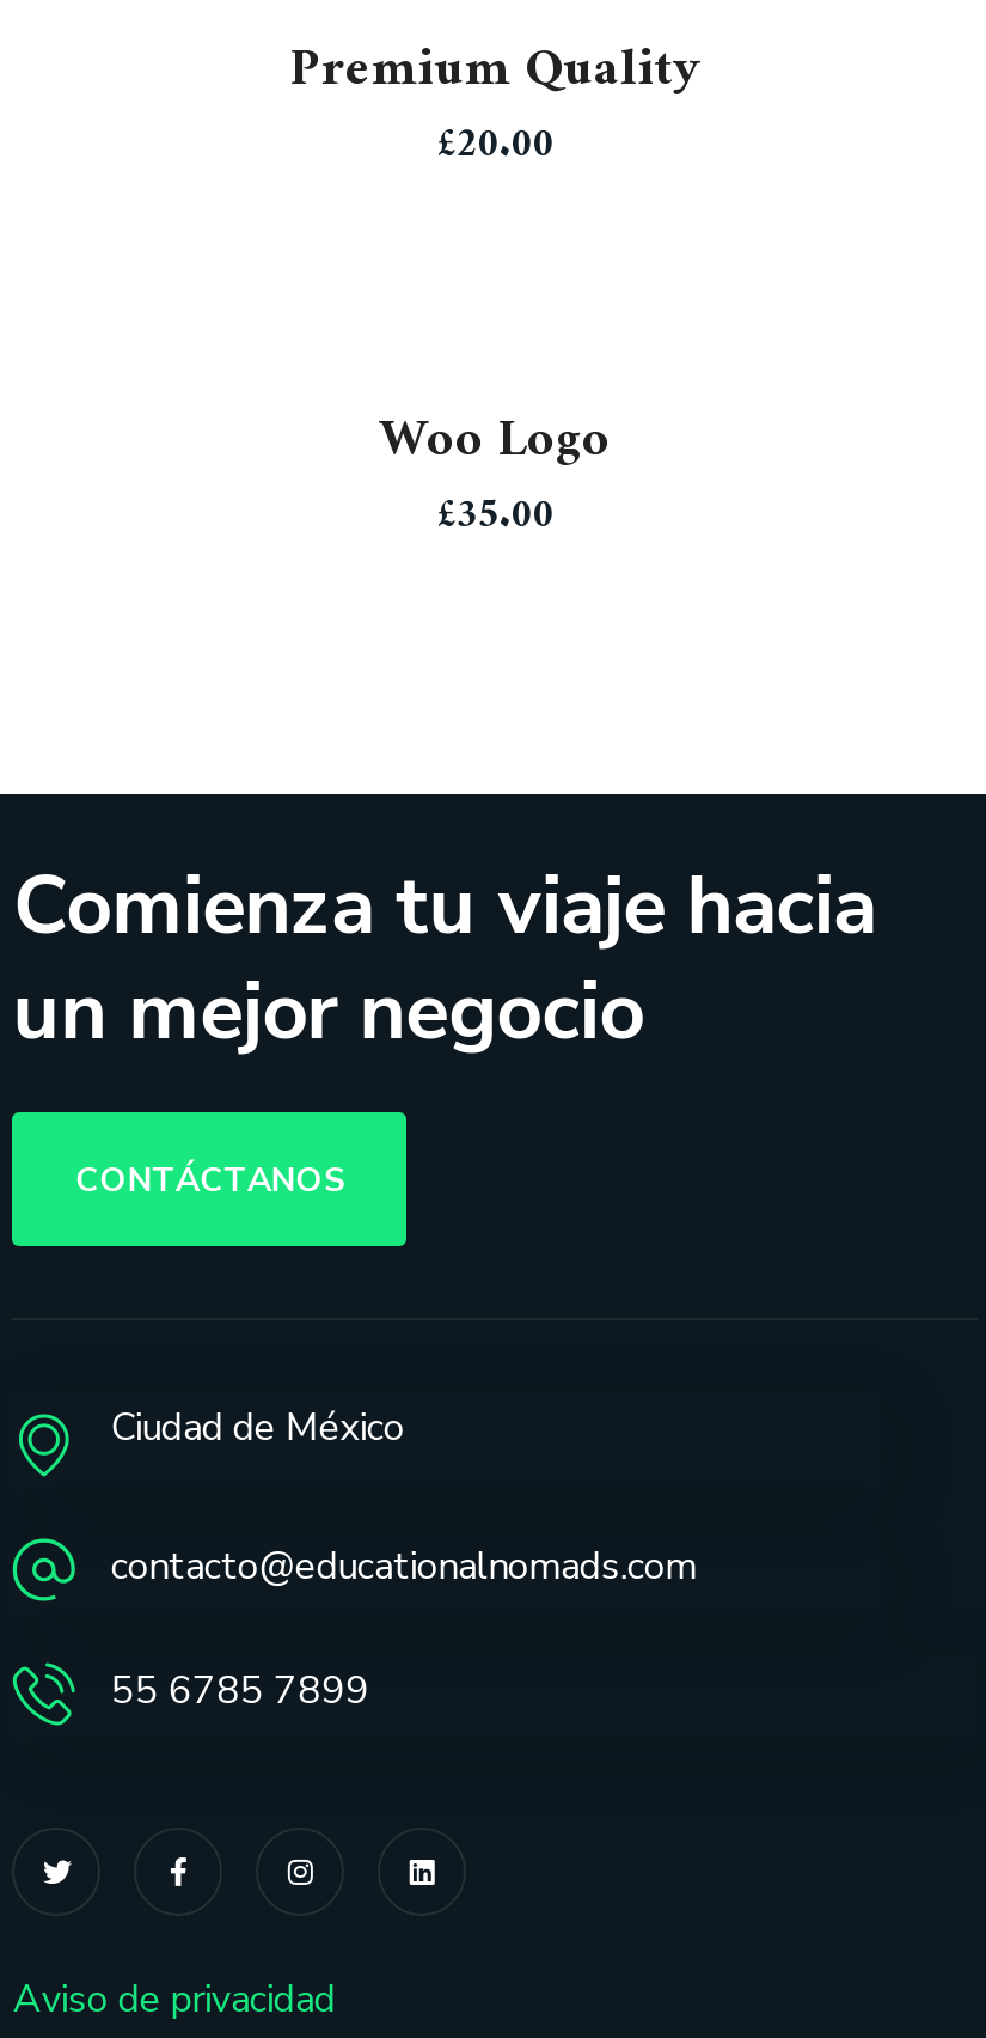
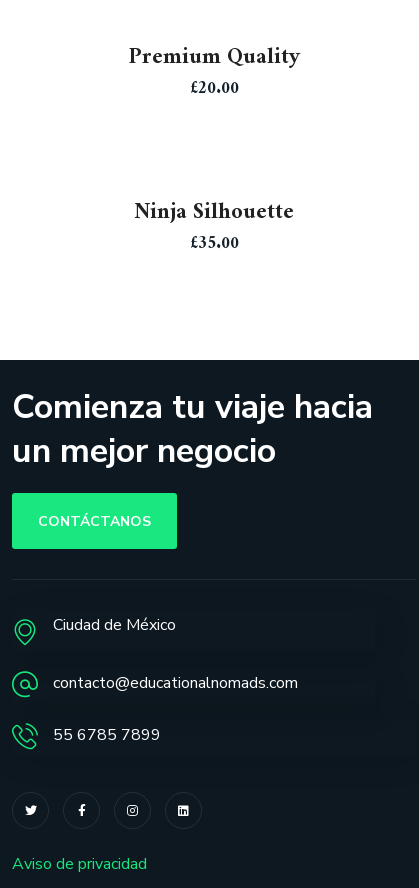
[379,395,611,488] Woo Logo -> [134,193,294,232] Ninja Silhouette

